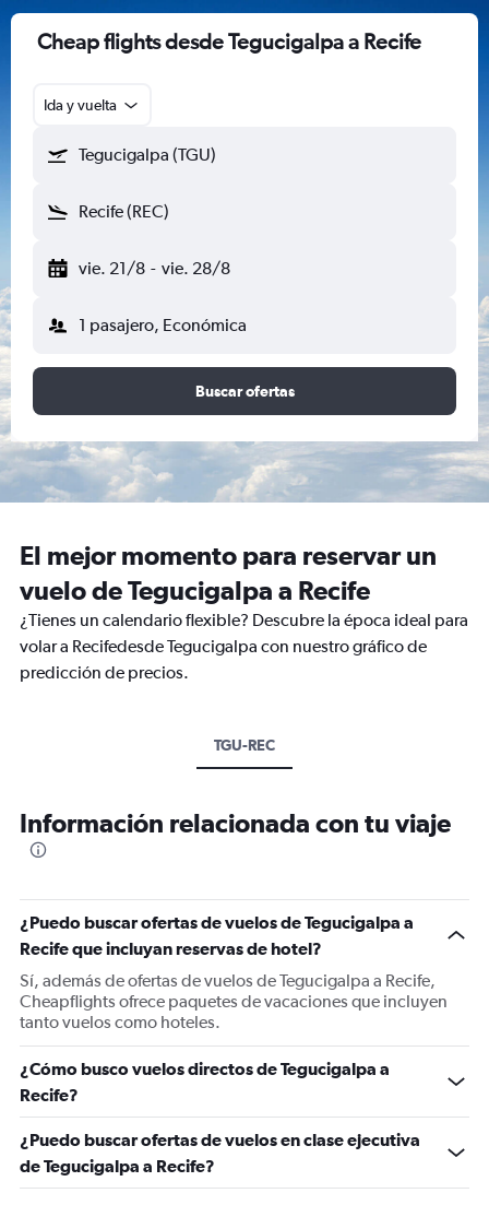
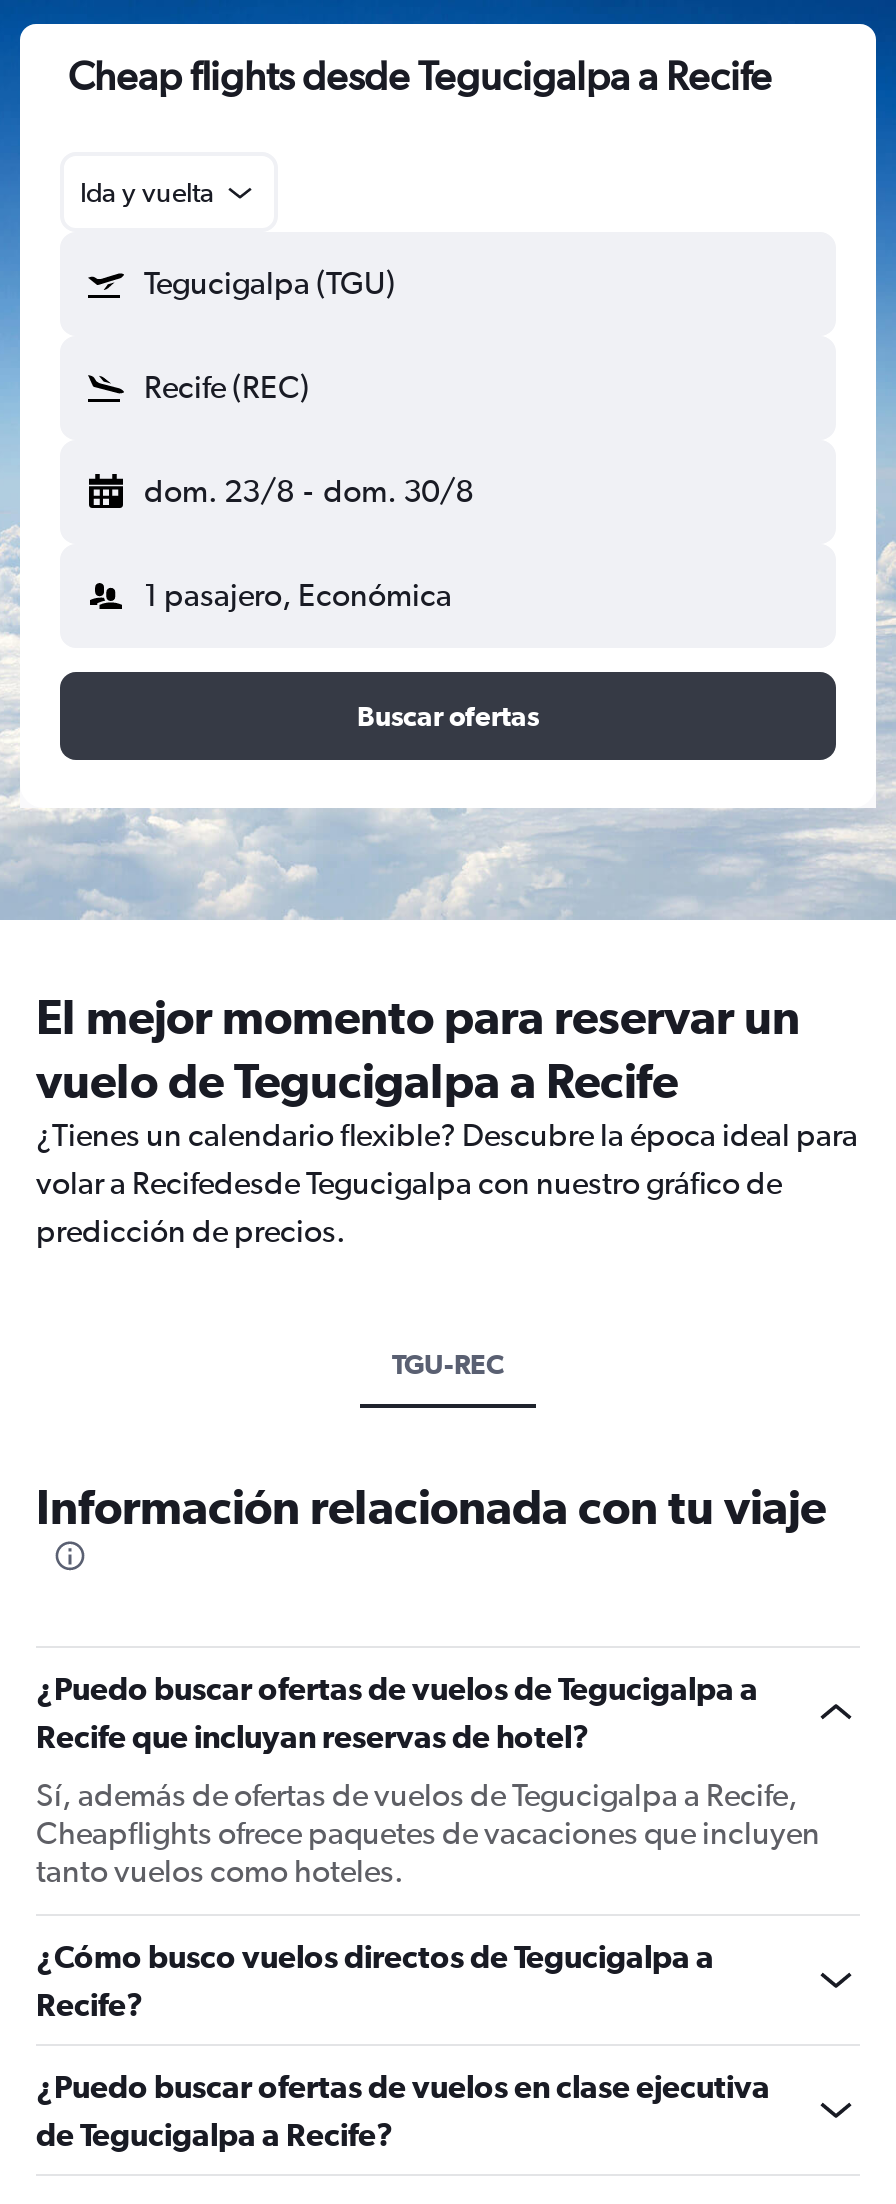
[79,258,230,279] vie. 21/8 - vie. 28/8 -> [144,472,473,510] dom. 23/8 - dom. 30/8

